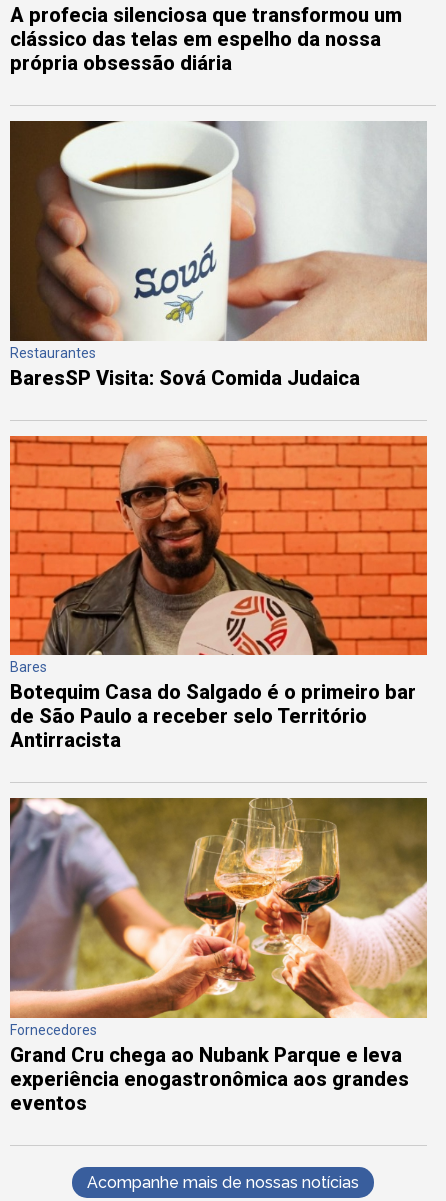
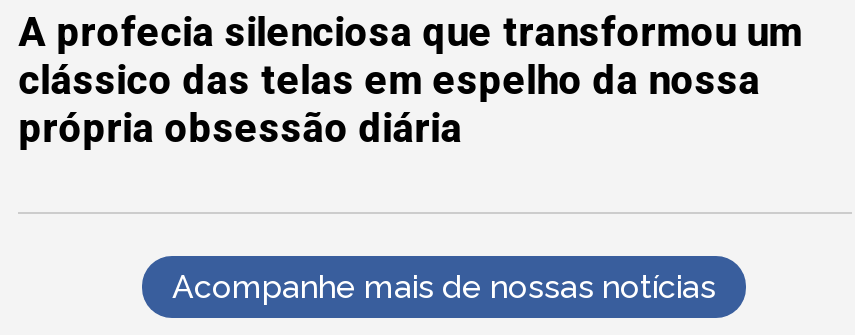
[9,120,428,390] [image] | Restaurantes | BaresSP Visita: Sová Comida Judaica -> none
[9,435,428,752] [image] | Bares | Botequim Casa do Salgado é o primeiro bar | de São Paulo a receber selo Território | Antirracista -> none
[9,797,428,1115] [image] | Fornecedores | Grand Cru chega ao Nubank Parque e leva | experiência enogastronômica aos grandes | eventos -> none

